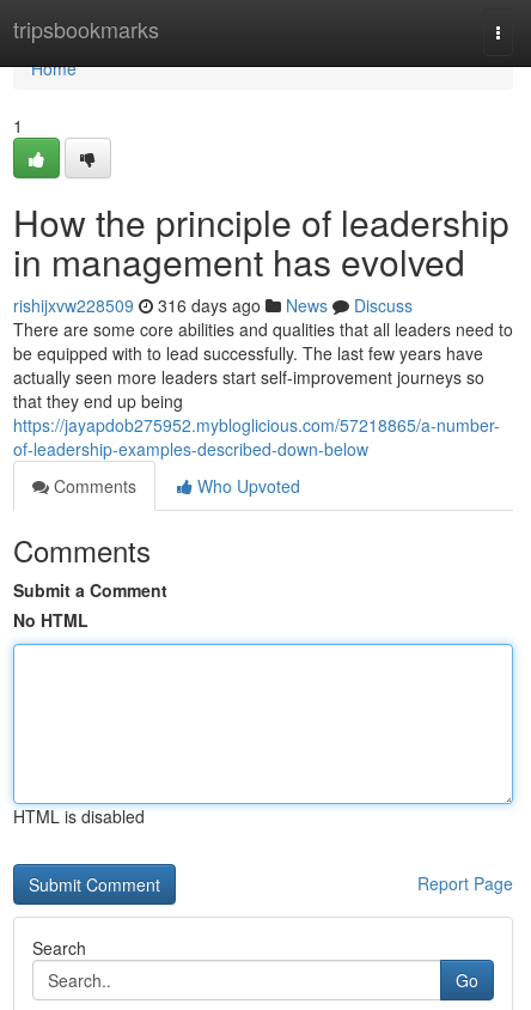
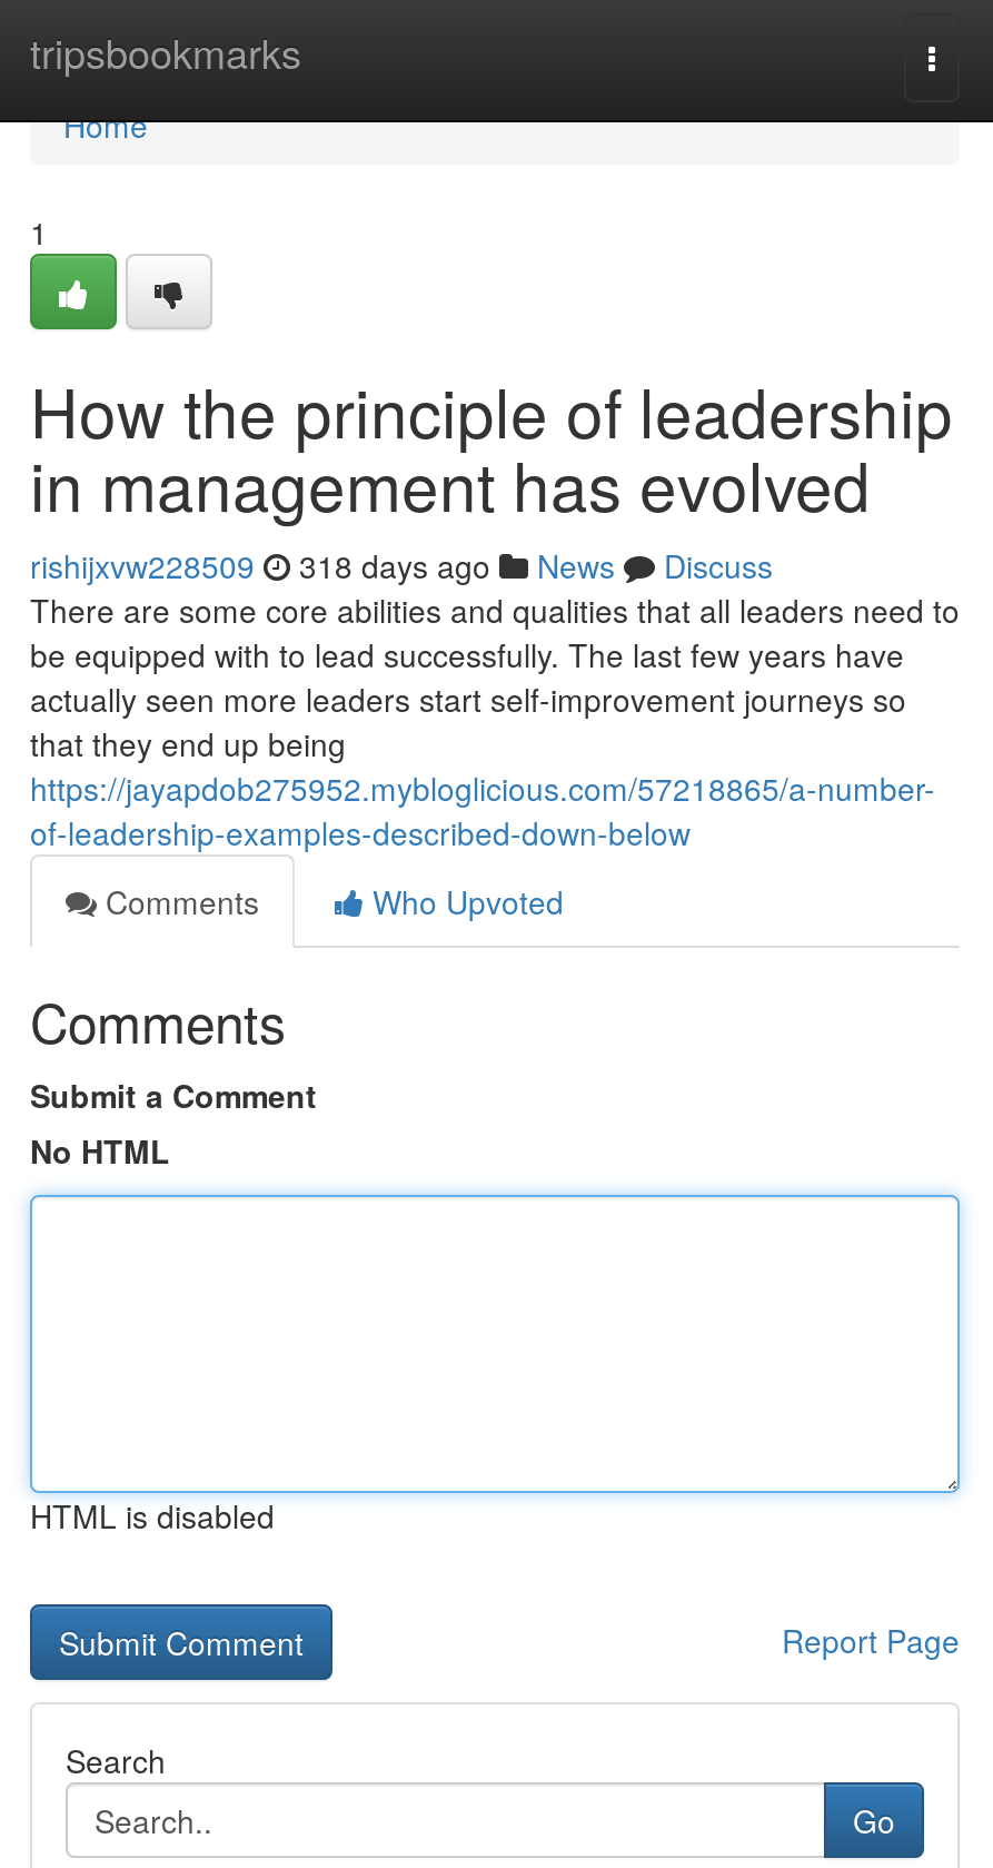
[13,293,413,317] rishijxvw228509 316 days ago News Discuss -> [30,543,773,587] rishijxvw228509 318 days ago News Discuss

